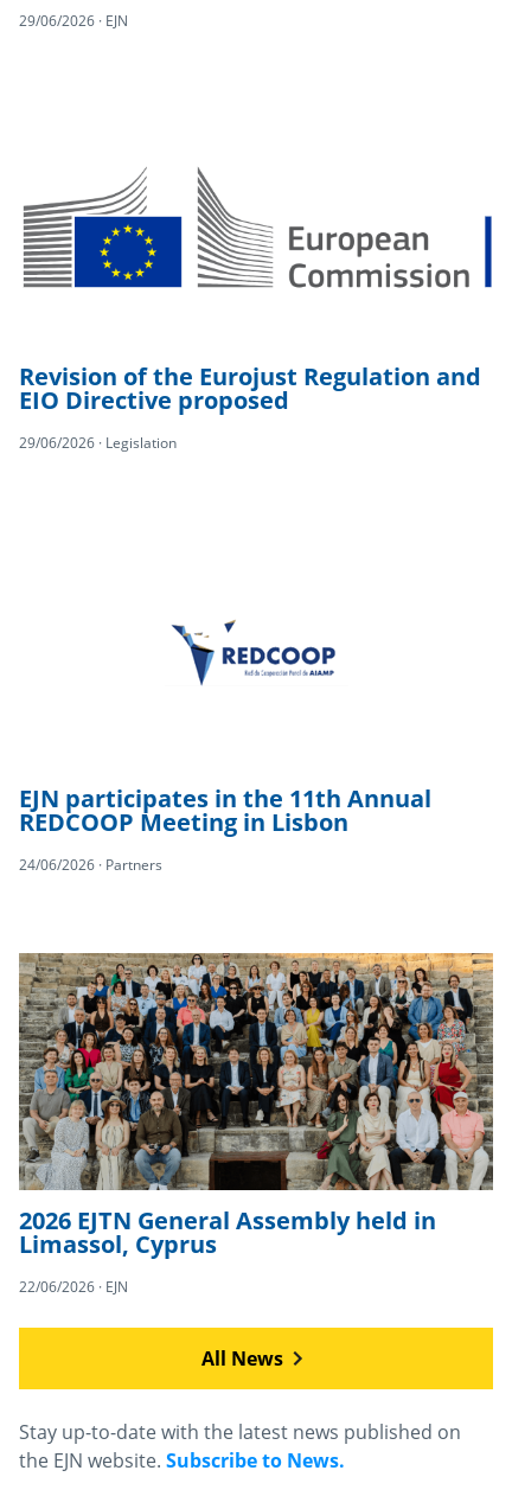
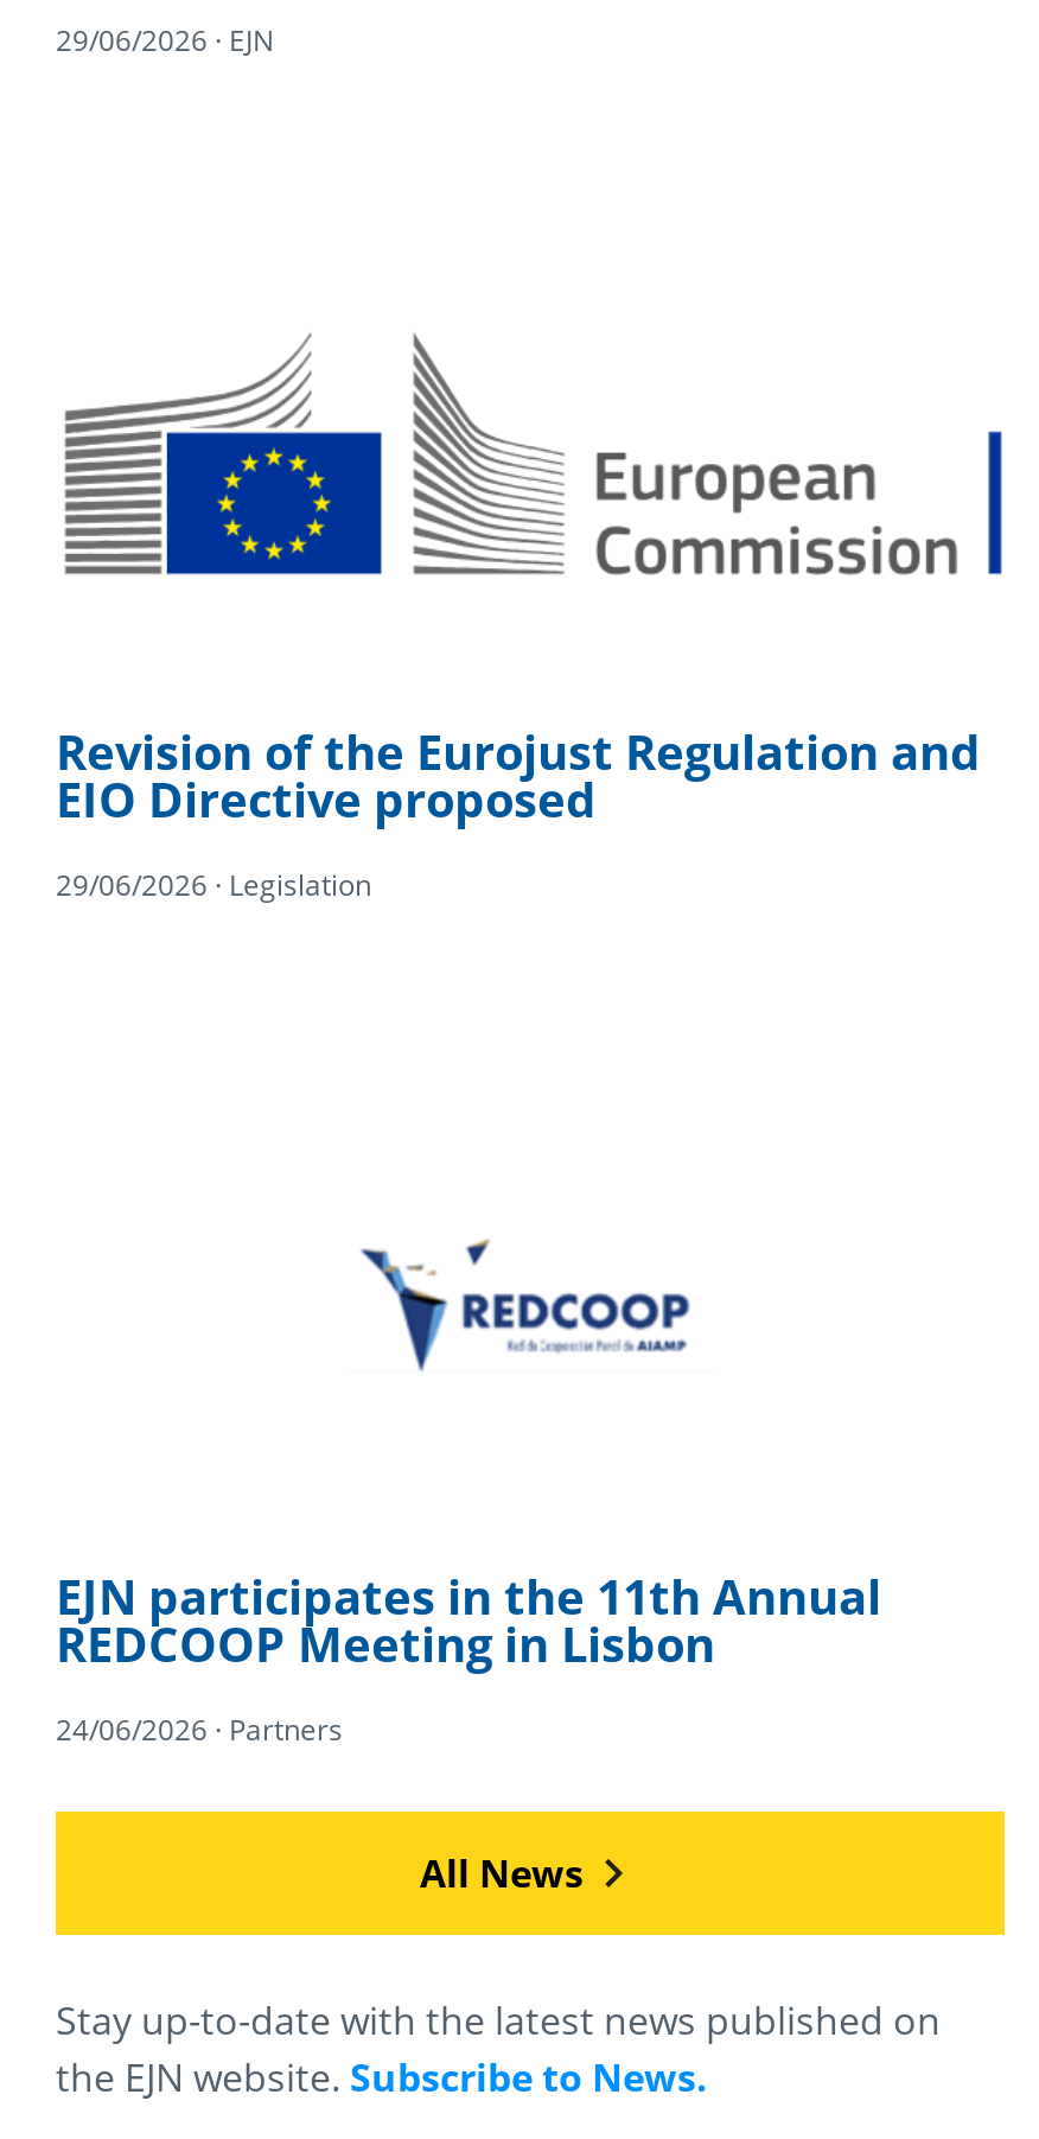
[18,952,494,1297] [image] | 2026 EJTN General Assembly held in | Limassol, Cyprus | 22/06/2026 · EJN -> none

